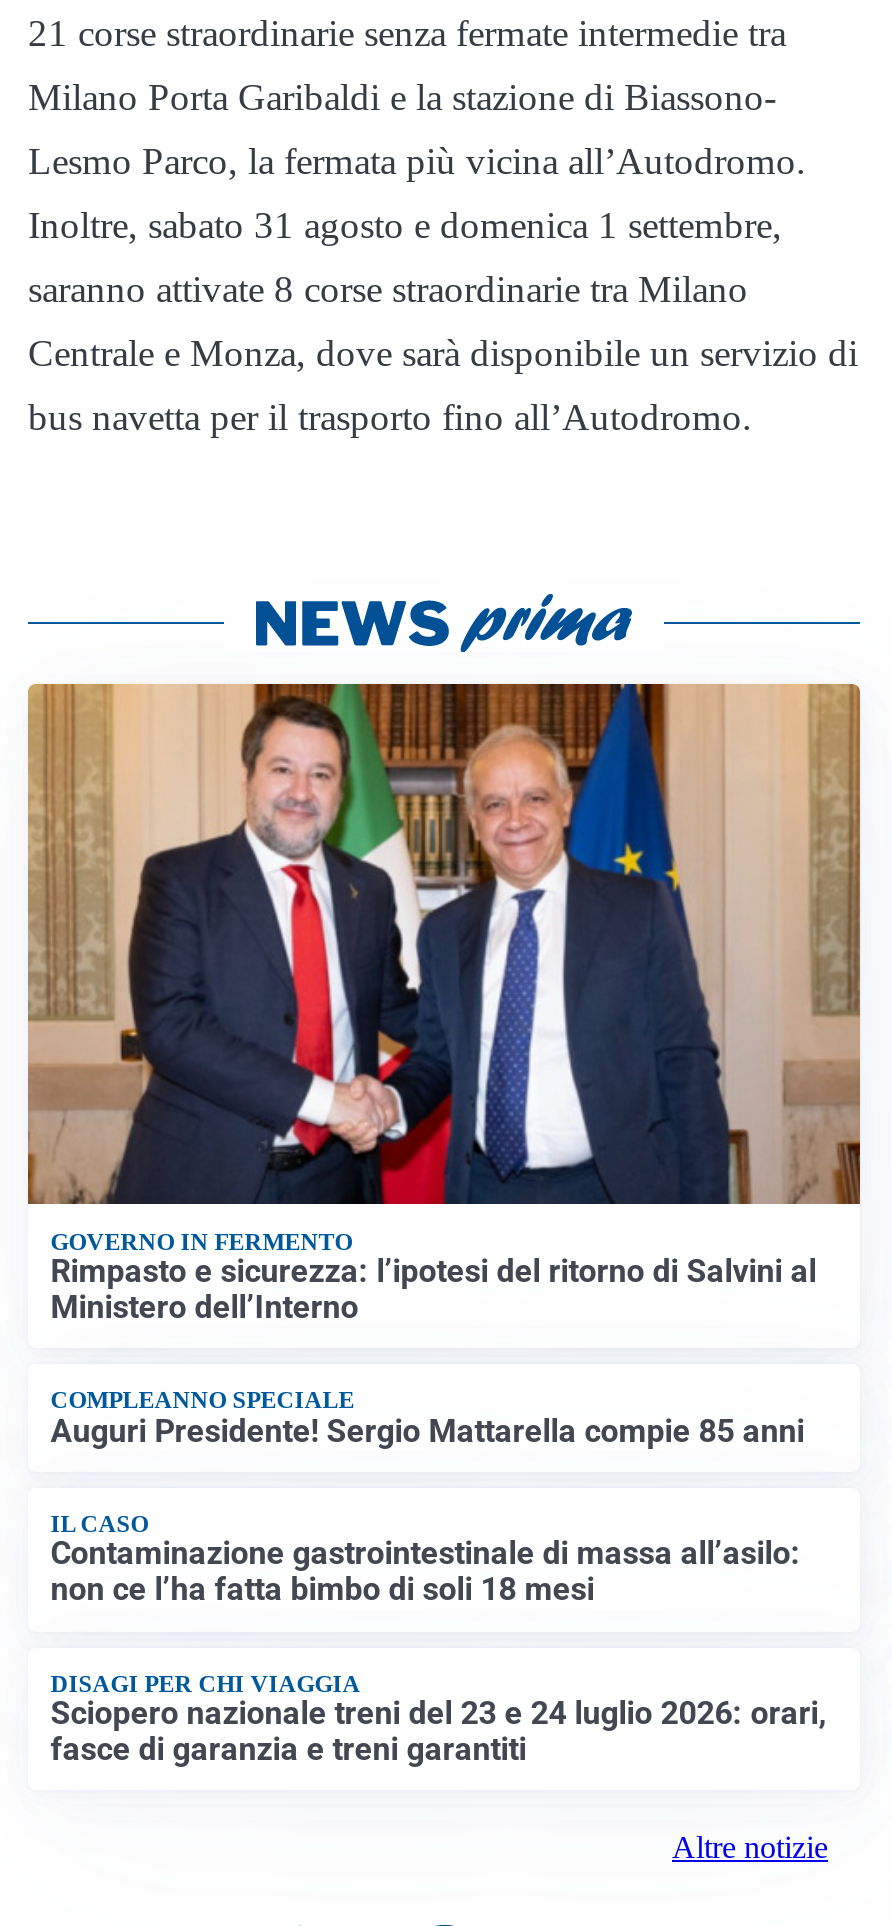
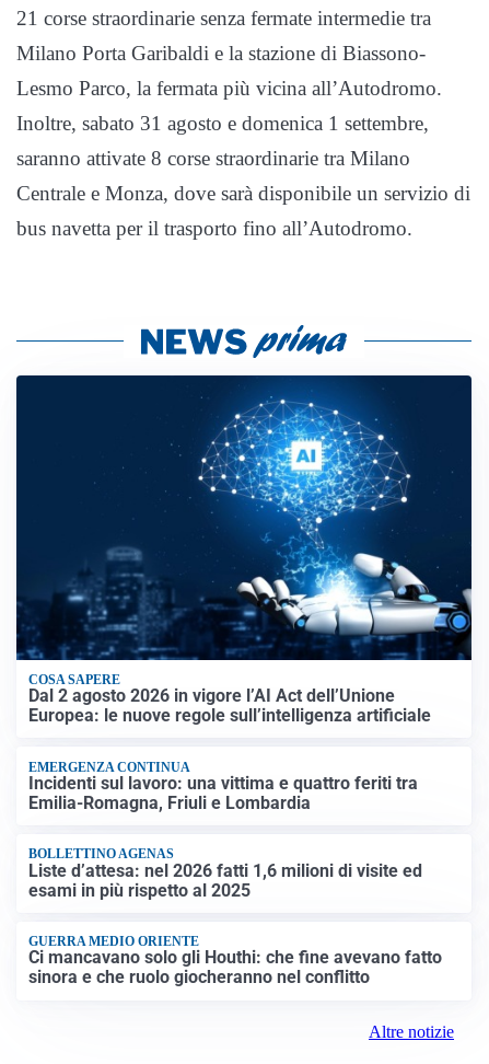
[26,682,862,1326] [image] | GOVERNO IN FERMENTO | Rimpasto e sicurezza: l’ipotesi del ritorno di Salvini al | Ministero dell’Interno -> [15,374,473,726] [image] | COSA SAPERE | Dal 2 agosto 2026 in vigore l’AI Act dell’Unione | Europea: le nuove regole sull’intelligenza artificiale
[50,1387,804,1450] COMPLEANNO SPECIALE | Auguri Presidente! Sergio Mattarella compie 85 anni -> [29,759,418,813] EMERGENZA CONTINUA | Incidenti sul lavoro: una vittima e quattro feriti tra | Emilia-Romagna, Friuli e Lombardia
[50,1511,800,1609] IL CASO | Contaminazione gastrointestinale di massa all’asilo: | non ce l’ha fatta bimbo di soli 18 mesi -> [29,846,422,901] BOLLETTINO AGENAS | Liste d’attesa: nel 2026 fatti 1,6 milioni di visite ed | esami in più rispetto al 2025
[50,1670,826,1769] DISAGI PER CHI VIAGGIA | Sciopero nazionale treni del 23 e 24 luglio 2026: orari, | fasce di garanzia e treni garantiti -> [29,934,442,988] GUERRA MEDIO ORIENTE | Ci mancavano solo gli Houthi: che fine avevano fatto | sinora e che ruolo giocheranno nel conflitto

